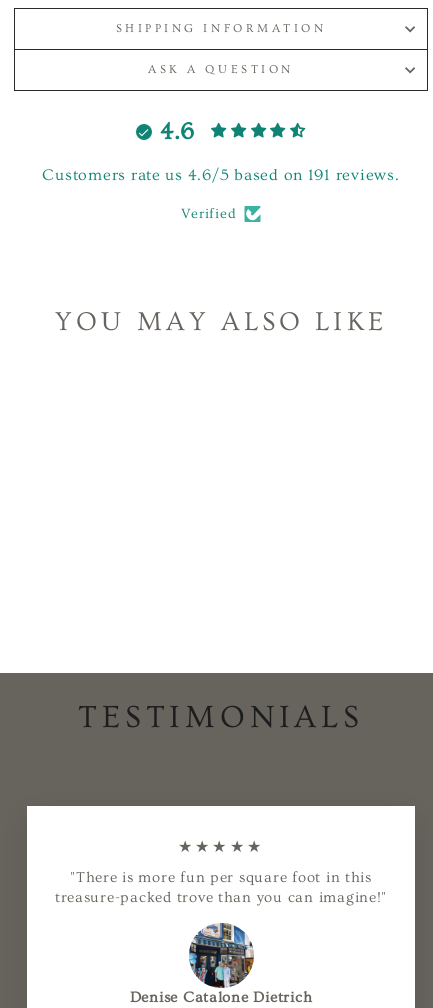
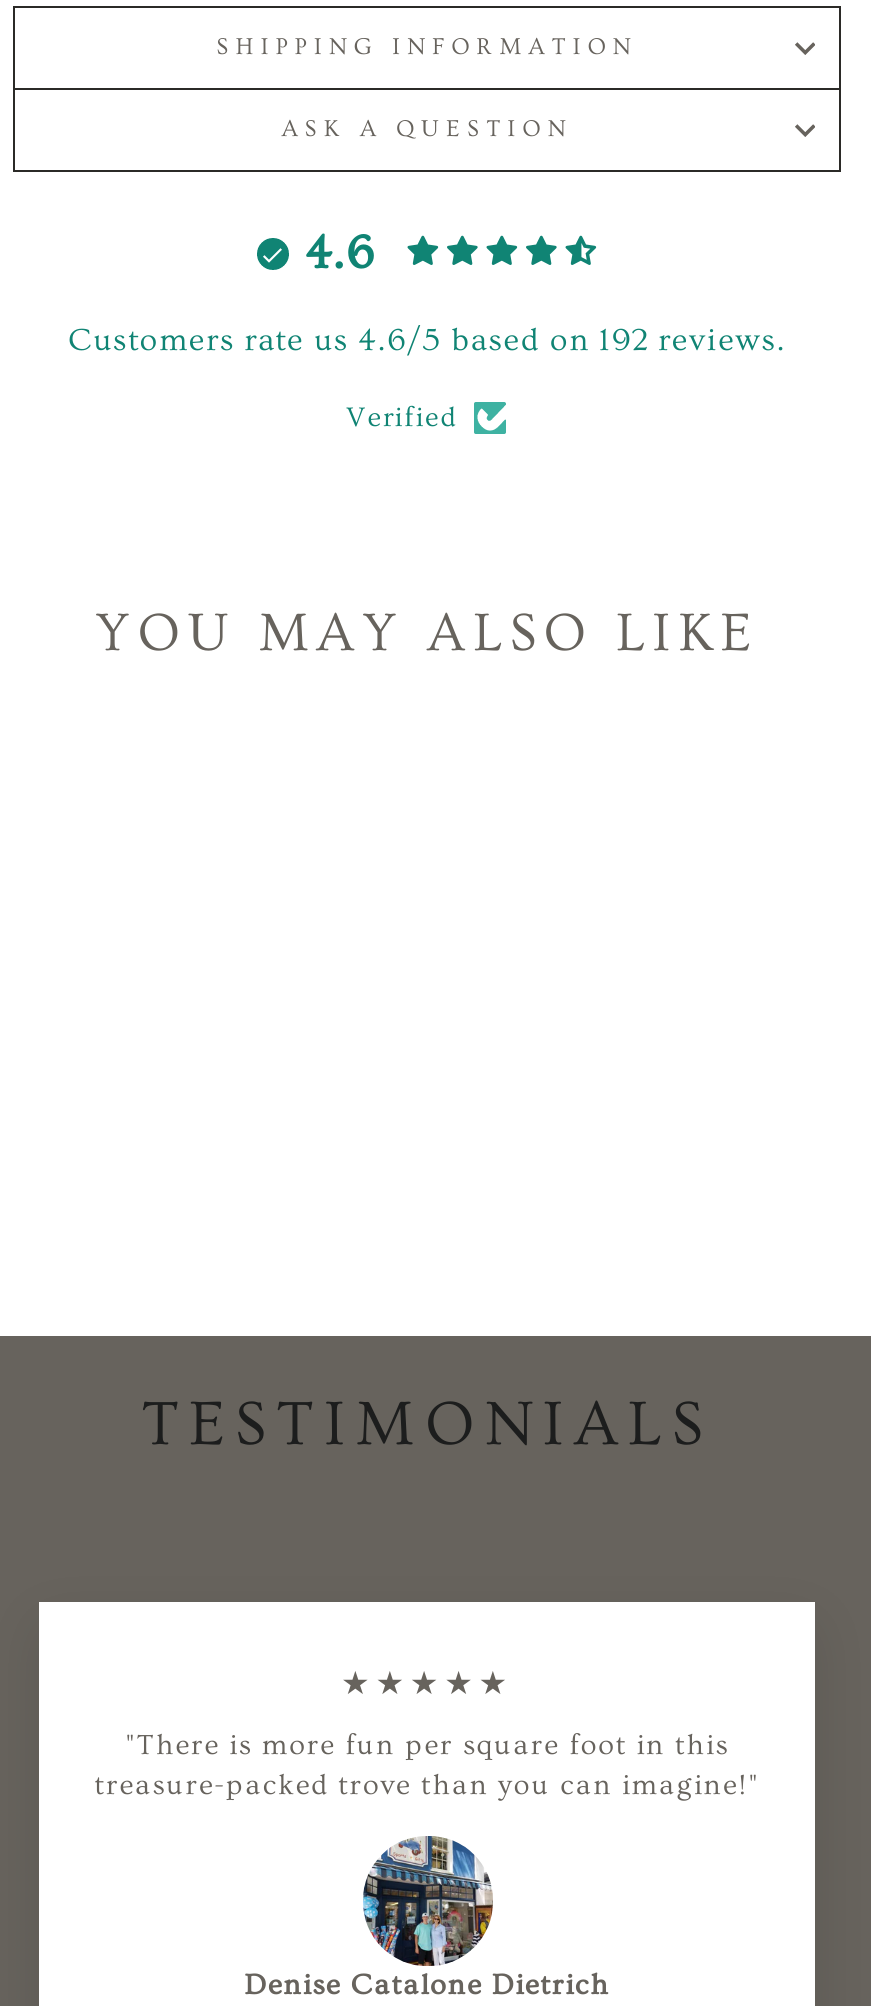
[42,166,400,184] Customers rate us 4.6/5 based on 191 reviews. -> [68,322,786,358] Customers rate us 4.6/5 based on 192 reviews.

